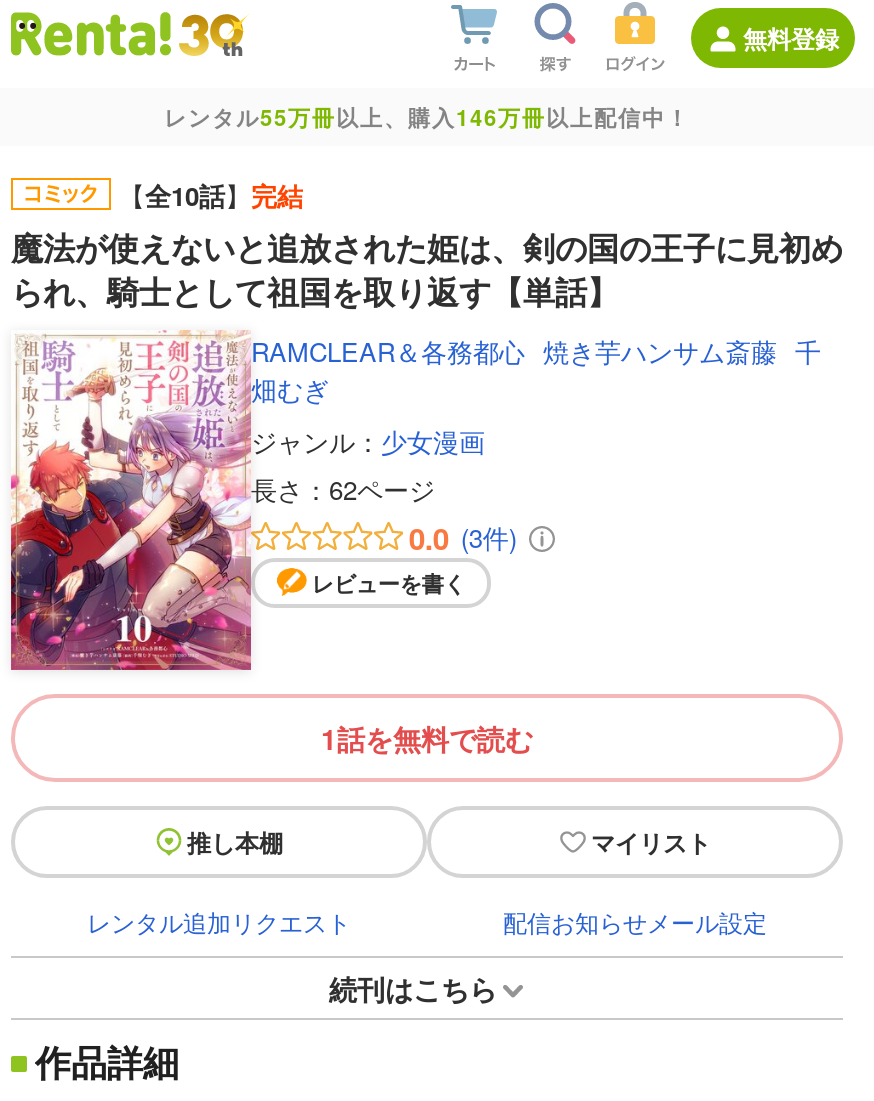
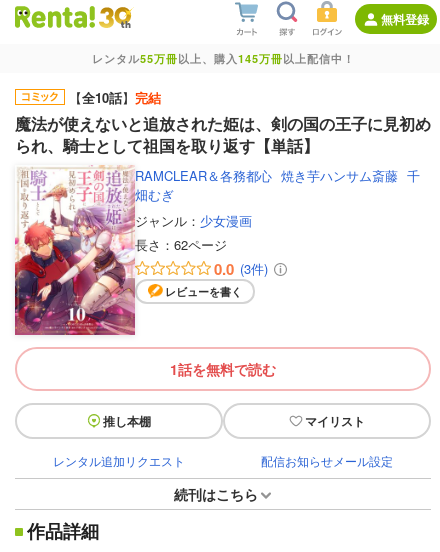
[164,102,690,132] レンタル55万冊以上、購入146万冊以上配信中！ -> [91,51,354,66] レンタル55万冊以上、購入145万冊以上配信中！

